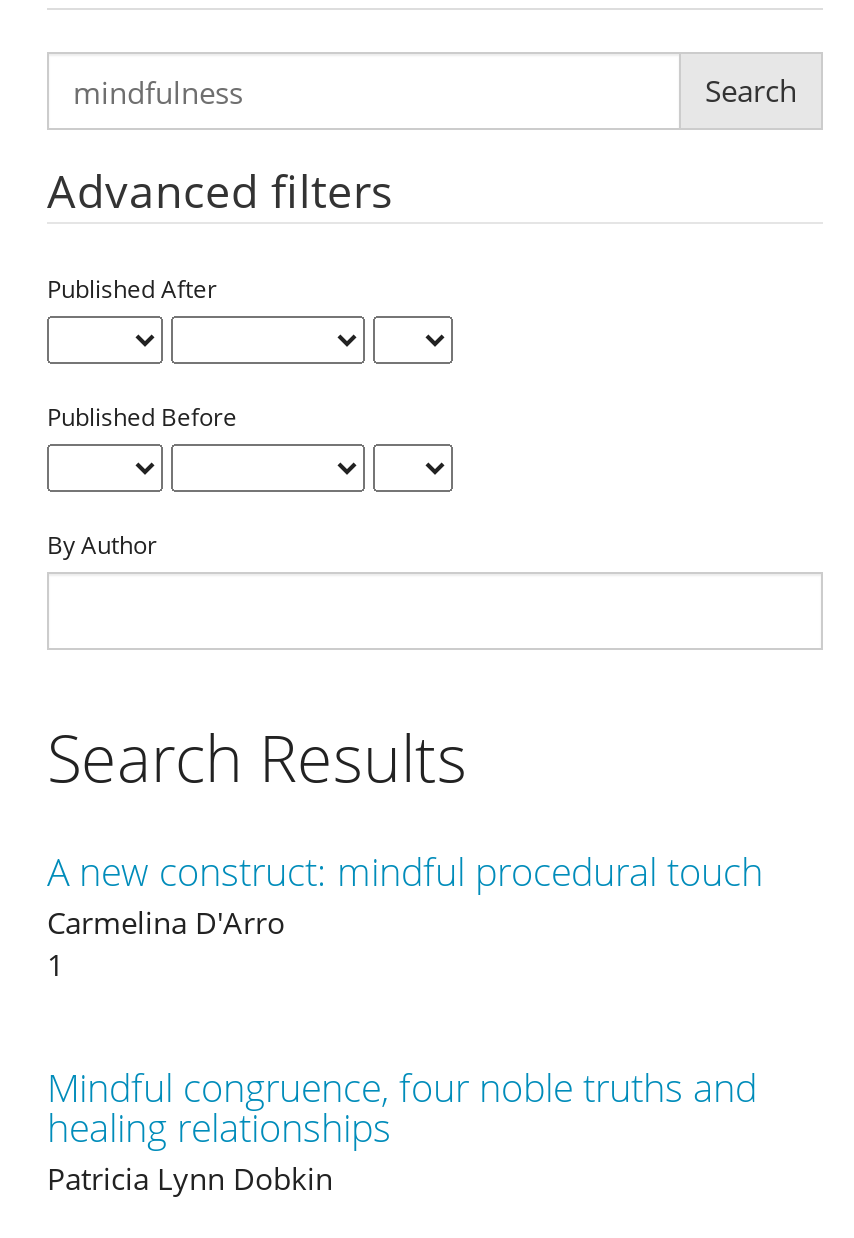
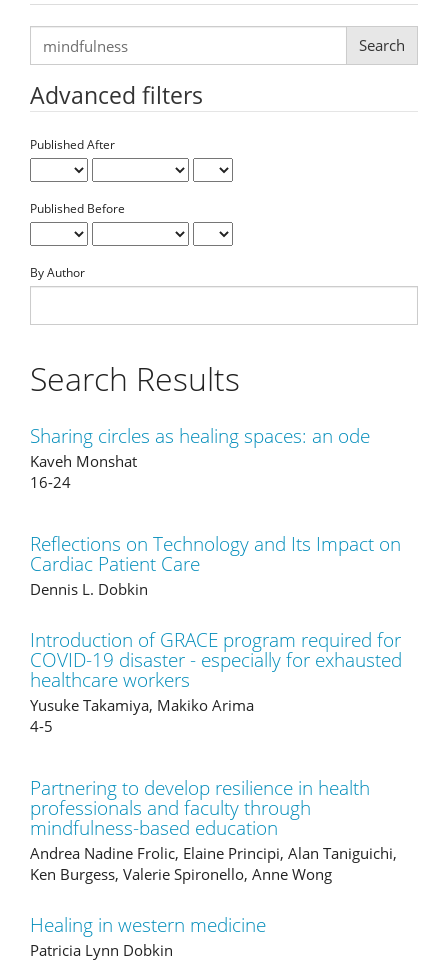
[47,846,763,1154] A new construct: mindful procedural touch | Carmelina D'Arro | 1 | Mindful congruence, four noble truths and | healing relationships -> [30,423,402,938] Sharing circles as healing spaces: an ode | Kaveh Monshat | 16-24 | Reflections on Technology and Its Impact on | Cardiac Patient Care | Dennis L. Dobkin | Introduction of GRACE program required for | COVID-19 disaster - especially for exhausted | healthcare workers | Yusuke Takamiya, Makiko Arima | 4-5 | Partnering to develop resilience in health | professionals and faculty through | mindfulness-based education | Andrea Nadine Frolic, Elaine Principi, Alan Taniguichi, | Ken Burgess, Valerie Spironello, Anne Wong | Healing in western medicine

